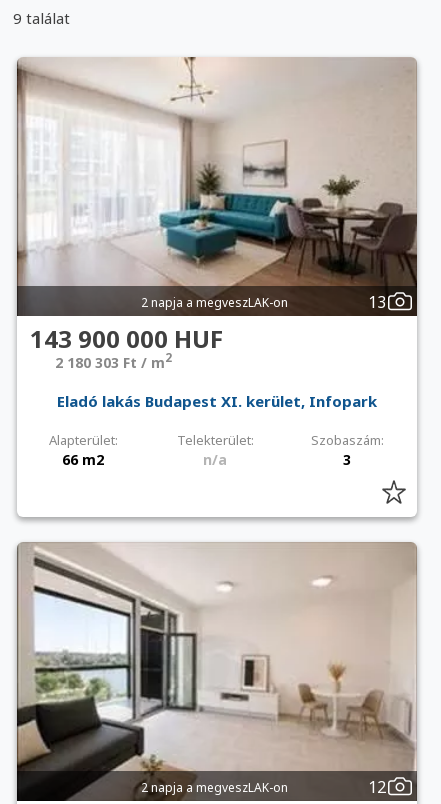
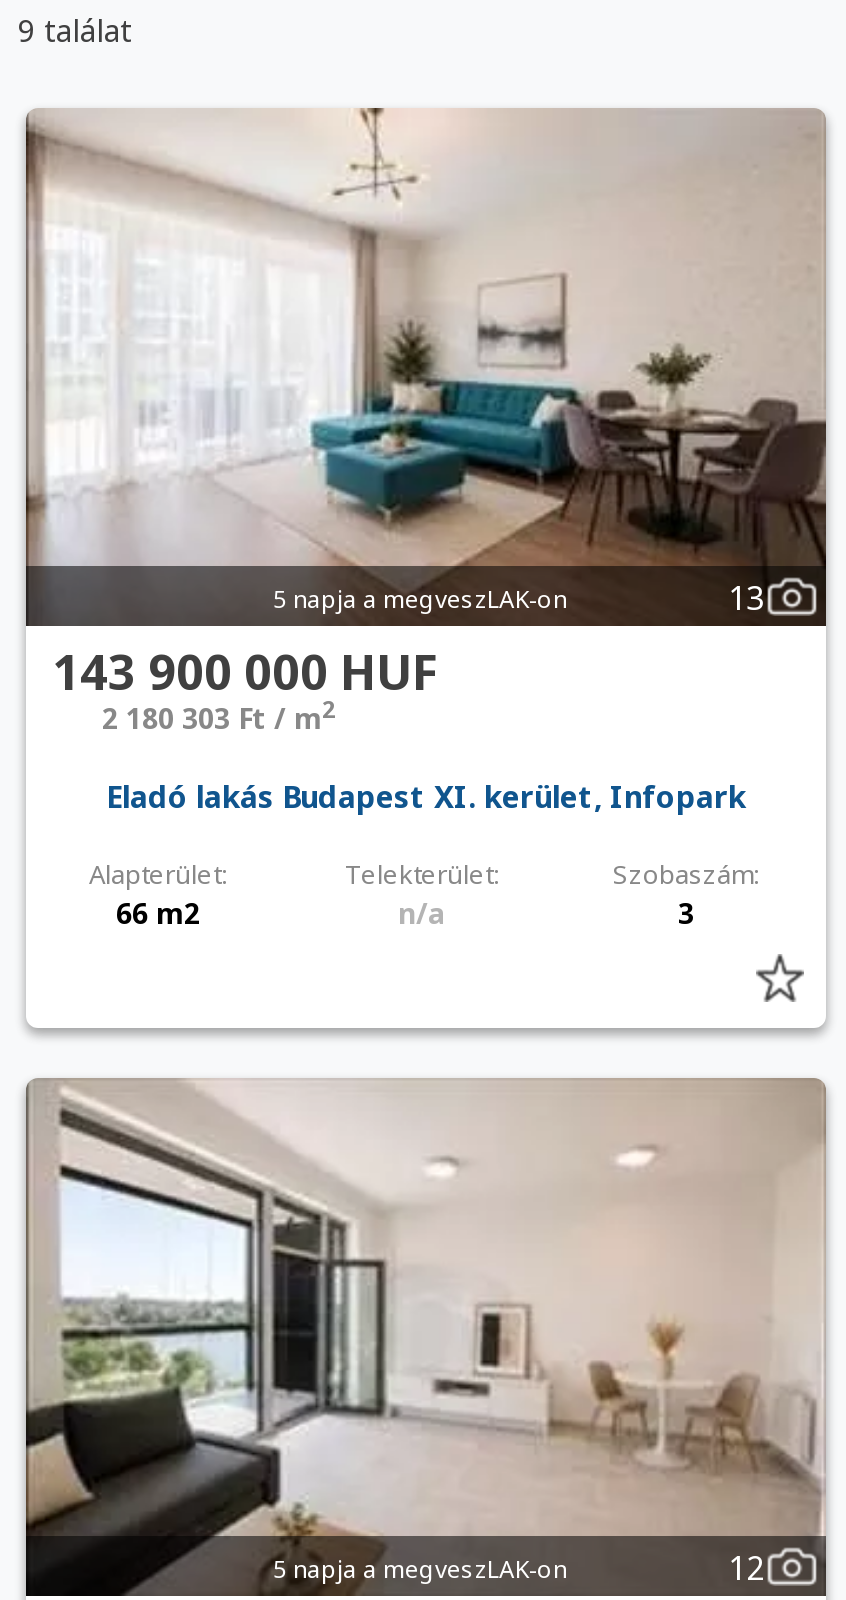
[140,294,287,311] 2 napja a megveszLAK-on -> [273,582,567,616] 5 napja a megveszLAK-on
[140,779,287,796] 2 napja a megveszLAK-on -> [273,1552,567,1586] 5 napja a megveszLAK-on

